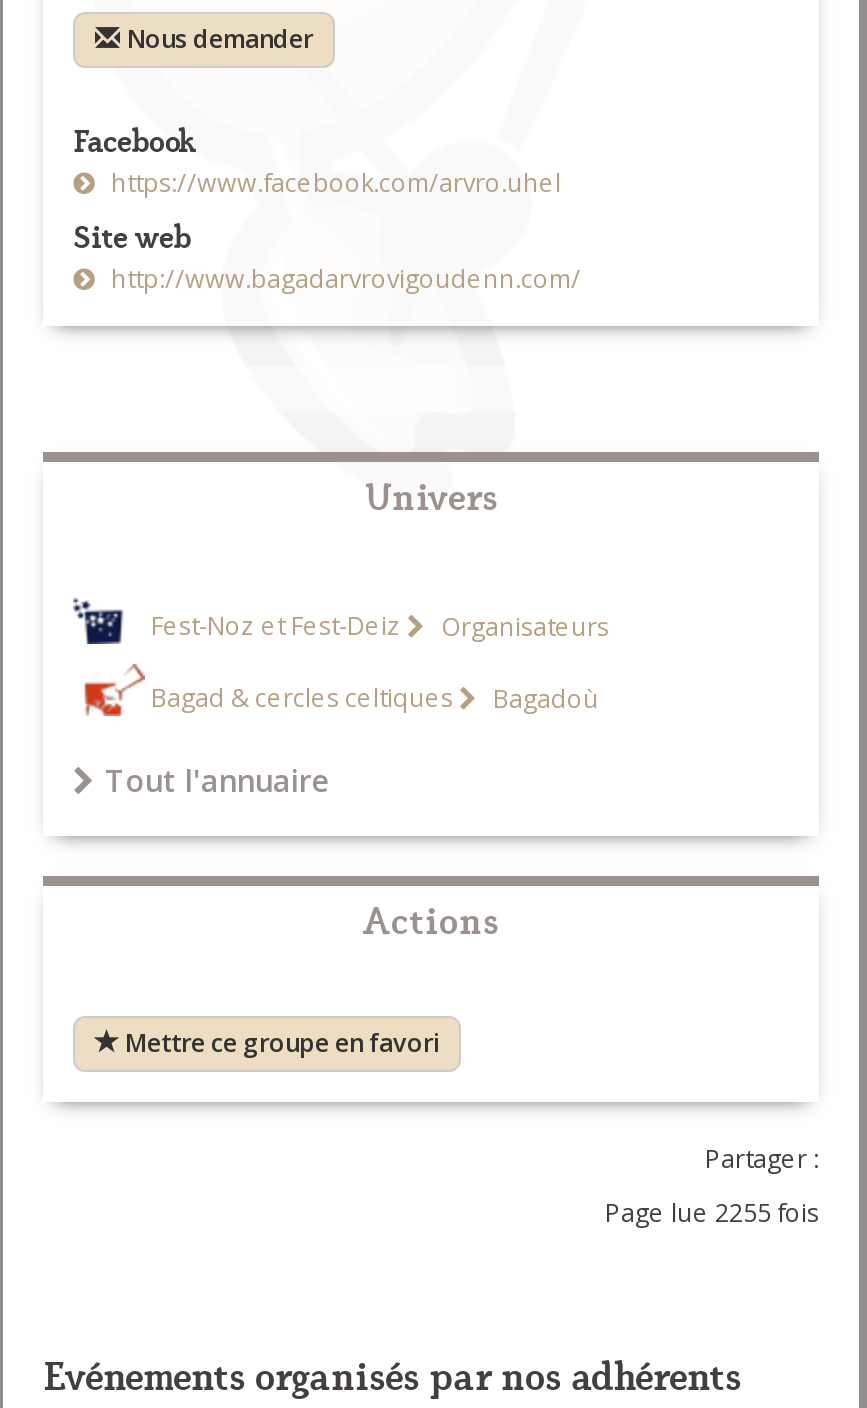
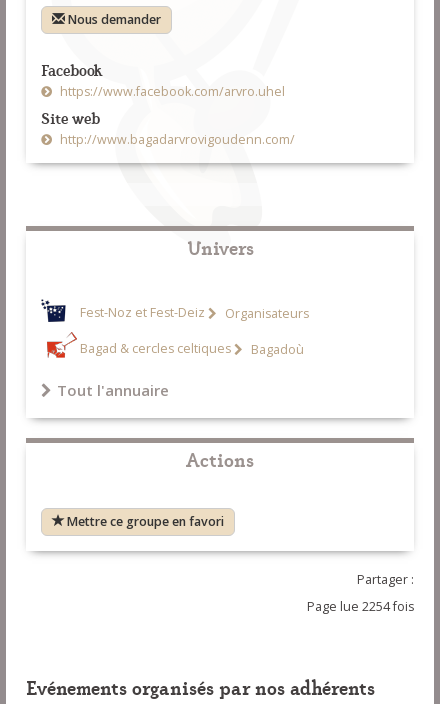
[605,1197,819,1231] Page lue 2255 fois -> [307,598,414,615] Page lue 2254 fois

